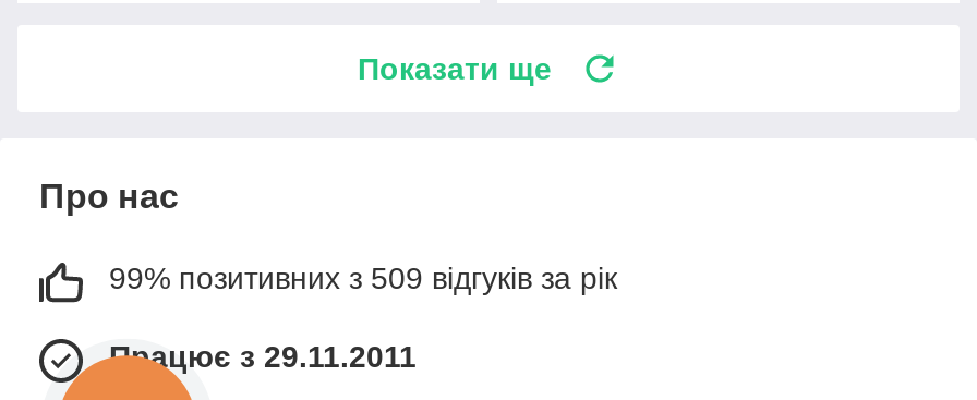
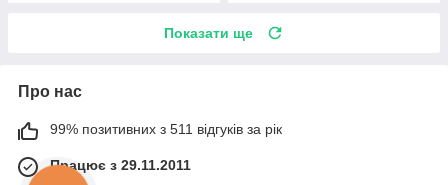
[109,260,617,295] 99% позитивних з 509 відгуків за рік -> [50,121,282,137] 99% позитивних з 511 відгуків за рік

